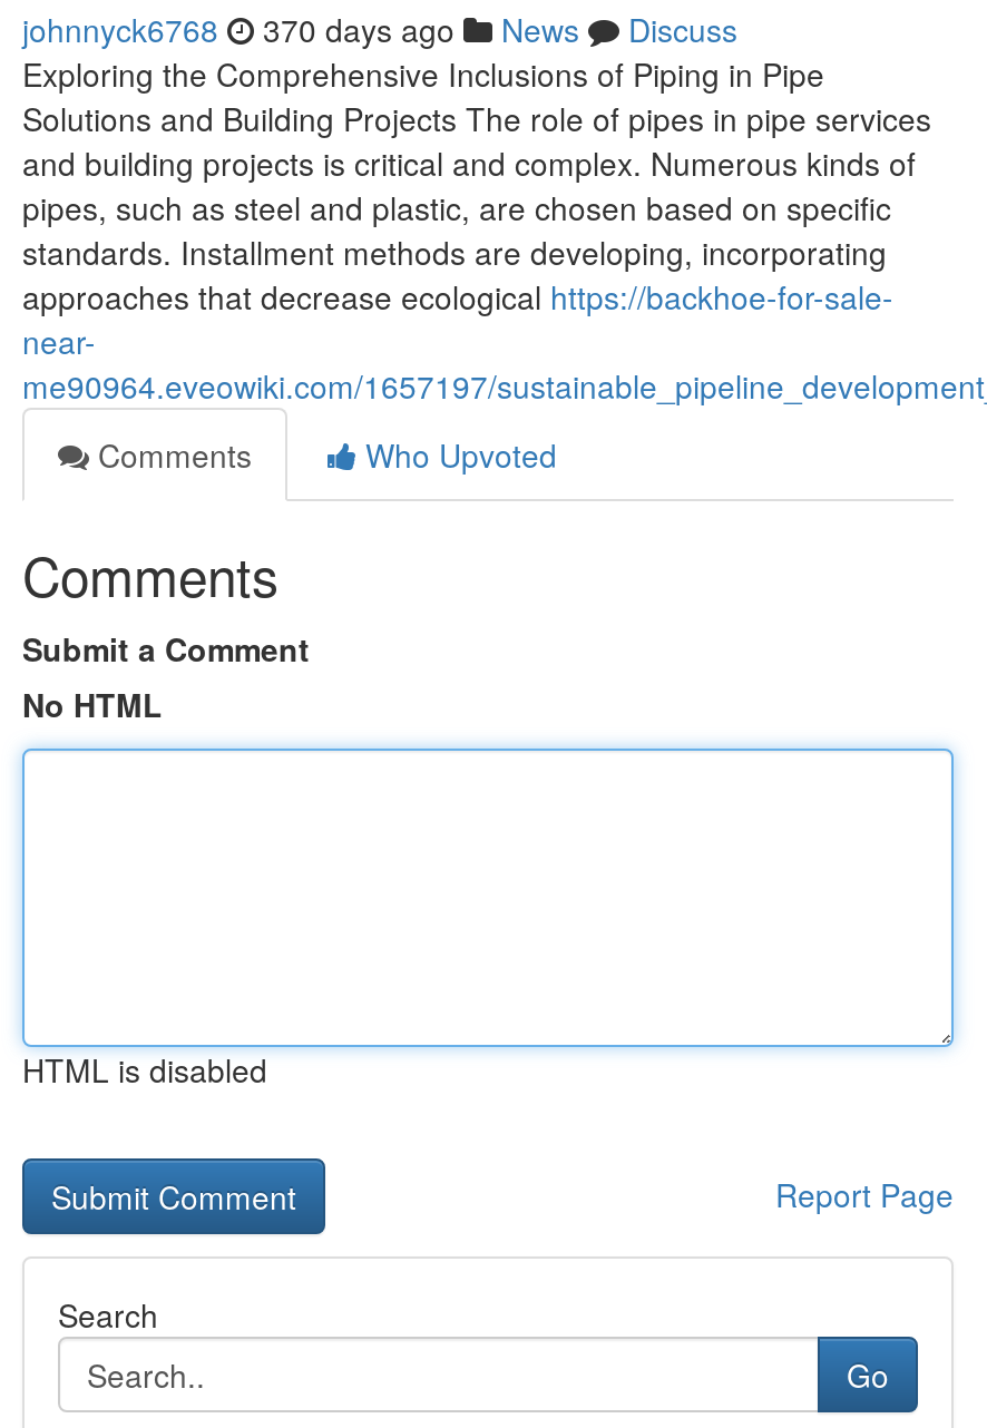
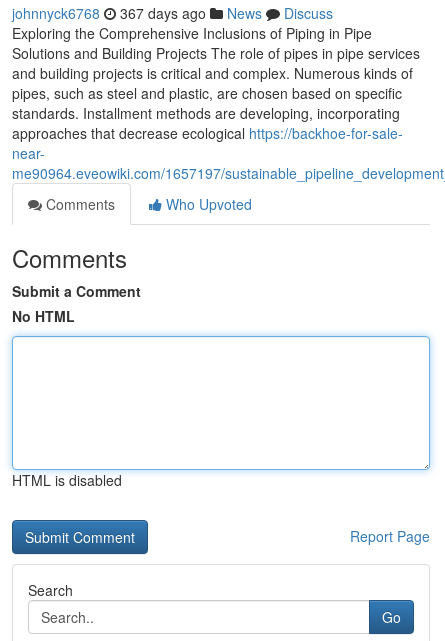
[22,7,737,51] johnnyck6768 370 days ago News Discuss -> [12,3,333,23] johnnyck6768 367 days ago News Discuss

